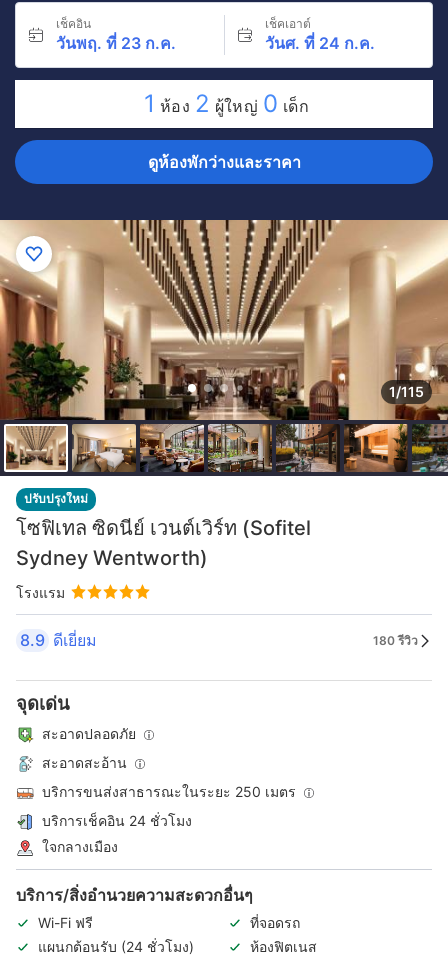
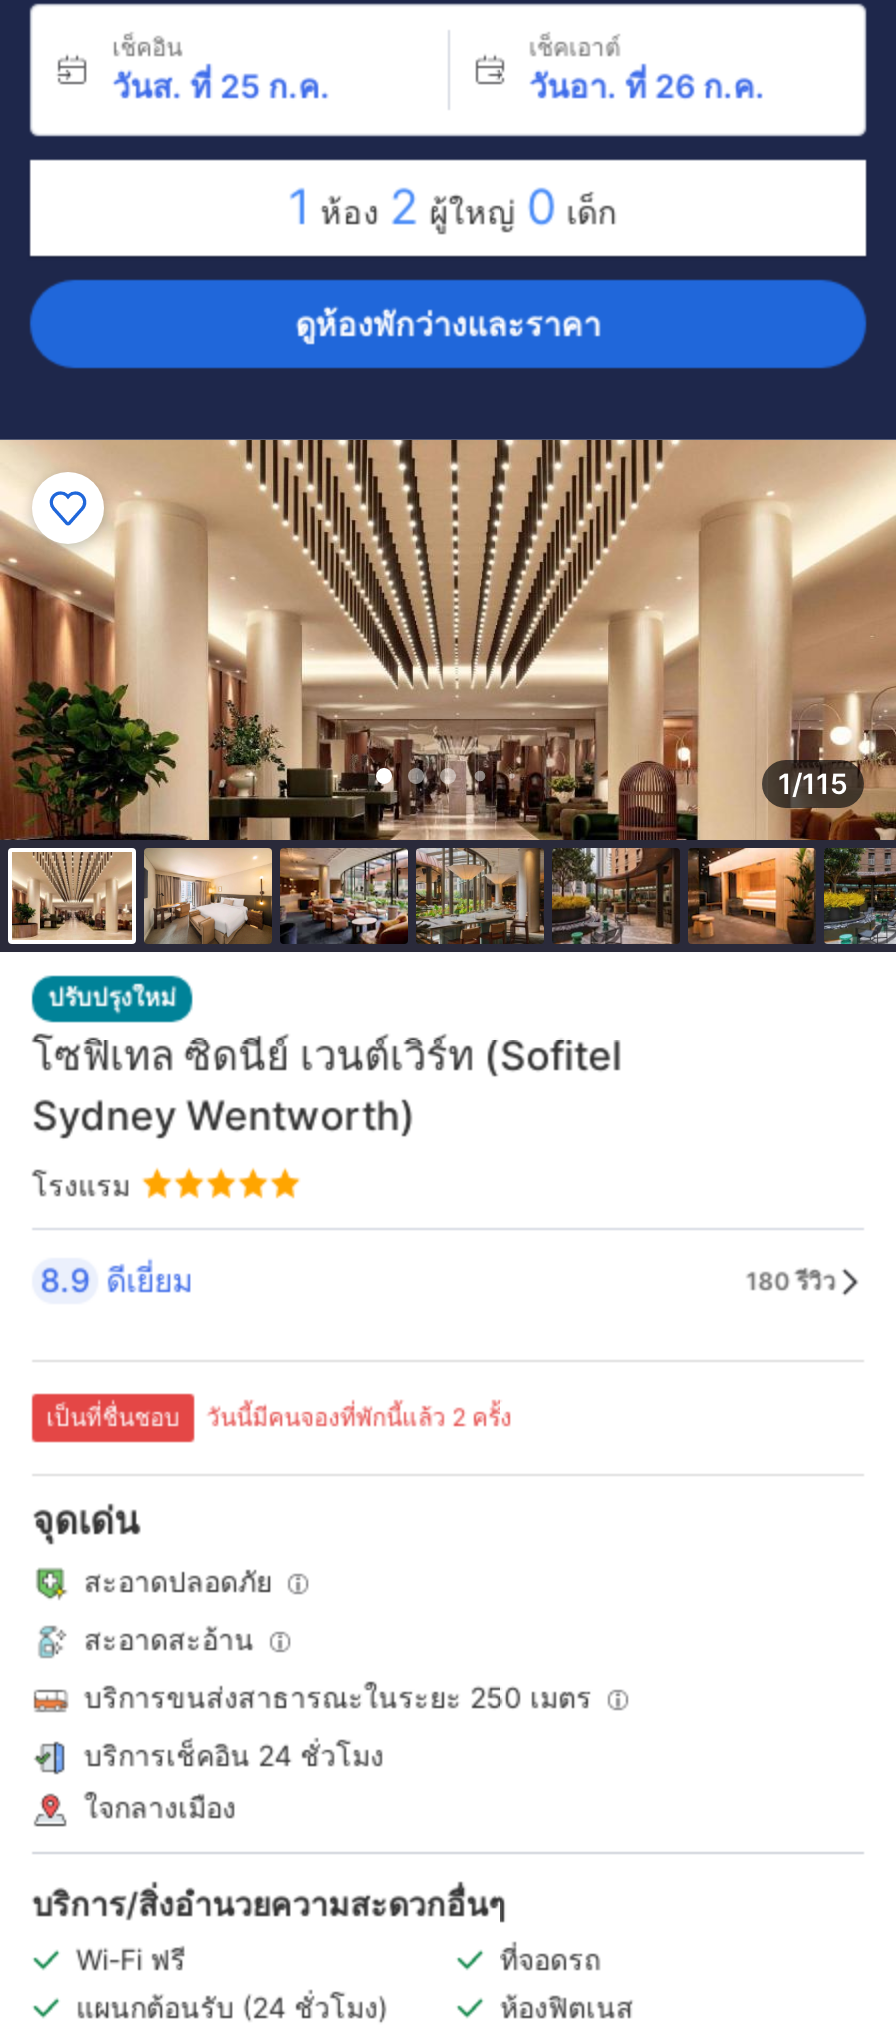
[56,33,176,53] วันพฤ. ที่ 23 ก.ค. -> [112,66,330,106] วันส. ที่ 25 ก.ค.
[264,33,374,53] วันศ. ที่ 24 ก.ค. -> [529,66,765,106] วันอา. ที่ 26 ก.ค.
none -> [46,1402,512,1432] เป็นที่ชื่นชอบ | วันนี้มีคนจองที่พักนี้แล้ว 2 ครั้ง

